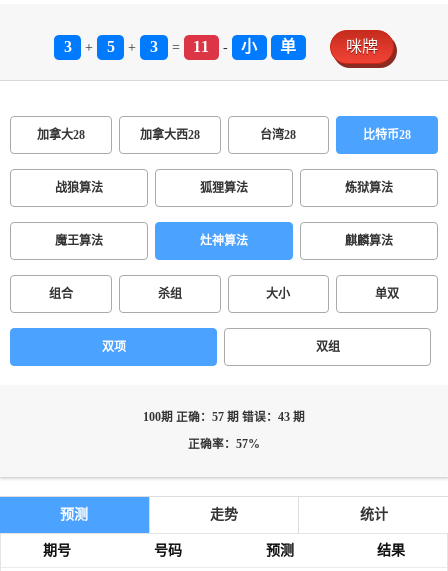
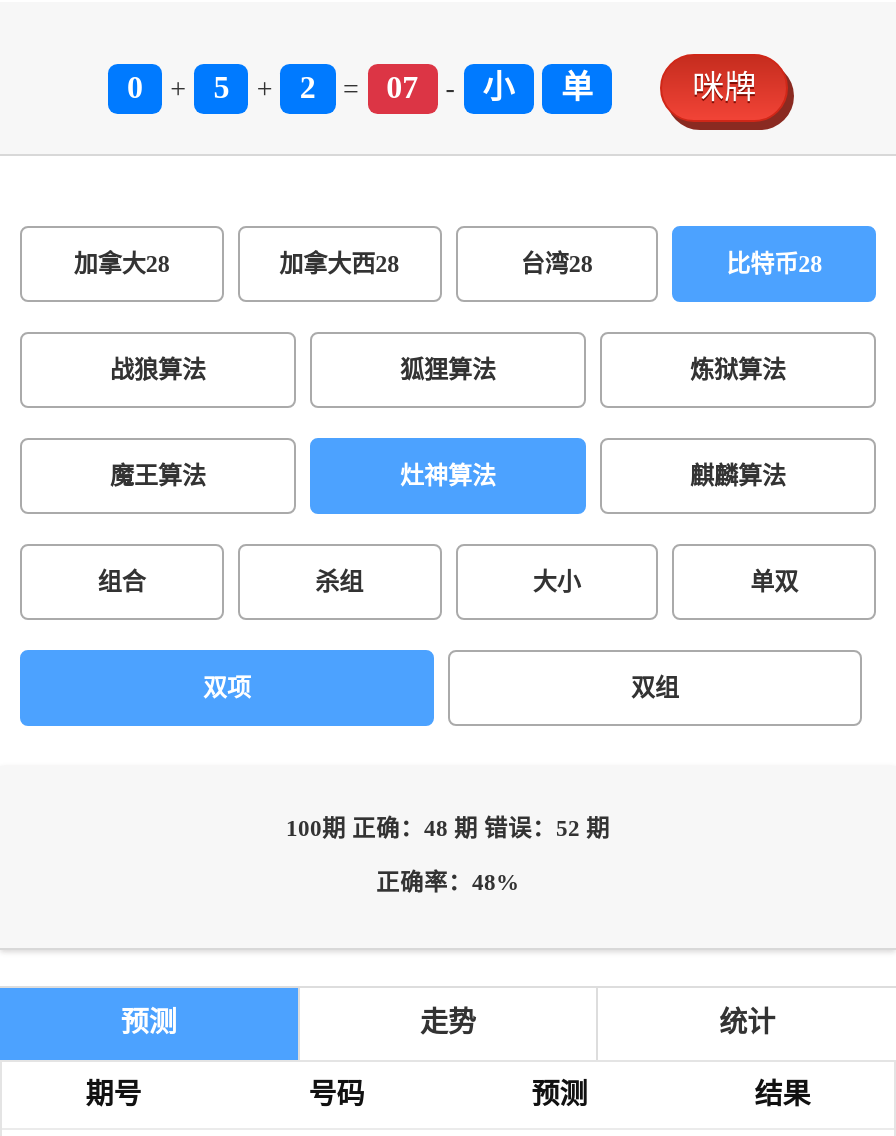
[63,38,71,55] 3 -> [127,70,143,104] 0
[150,38,158,55] 3 -> [300,70,316,104] 2
[193,38,209,55] 11 -> [386,70,418,104] 07
[143,411,305,424] 100期 正确：57 期 错误：43 期 -> [286,816,610,842] 100期 正确：48 期 错误：52 期
[188,438,260,451] 正确率：57% -> [376,870,520,896] 正确率：48%

